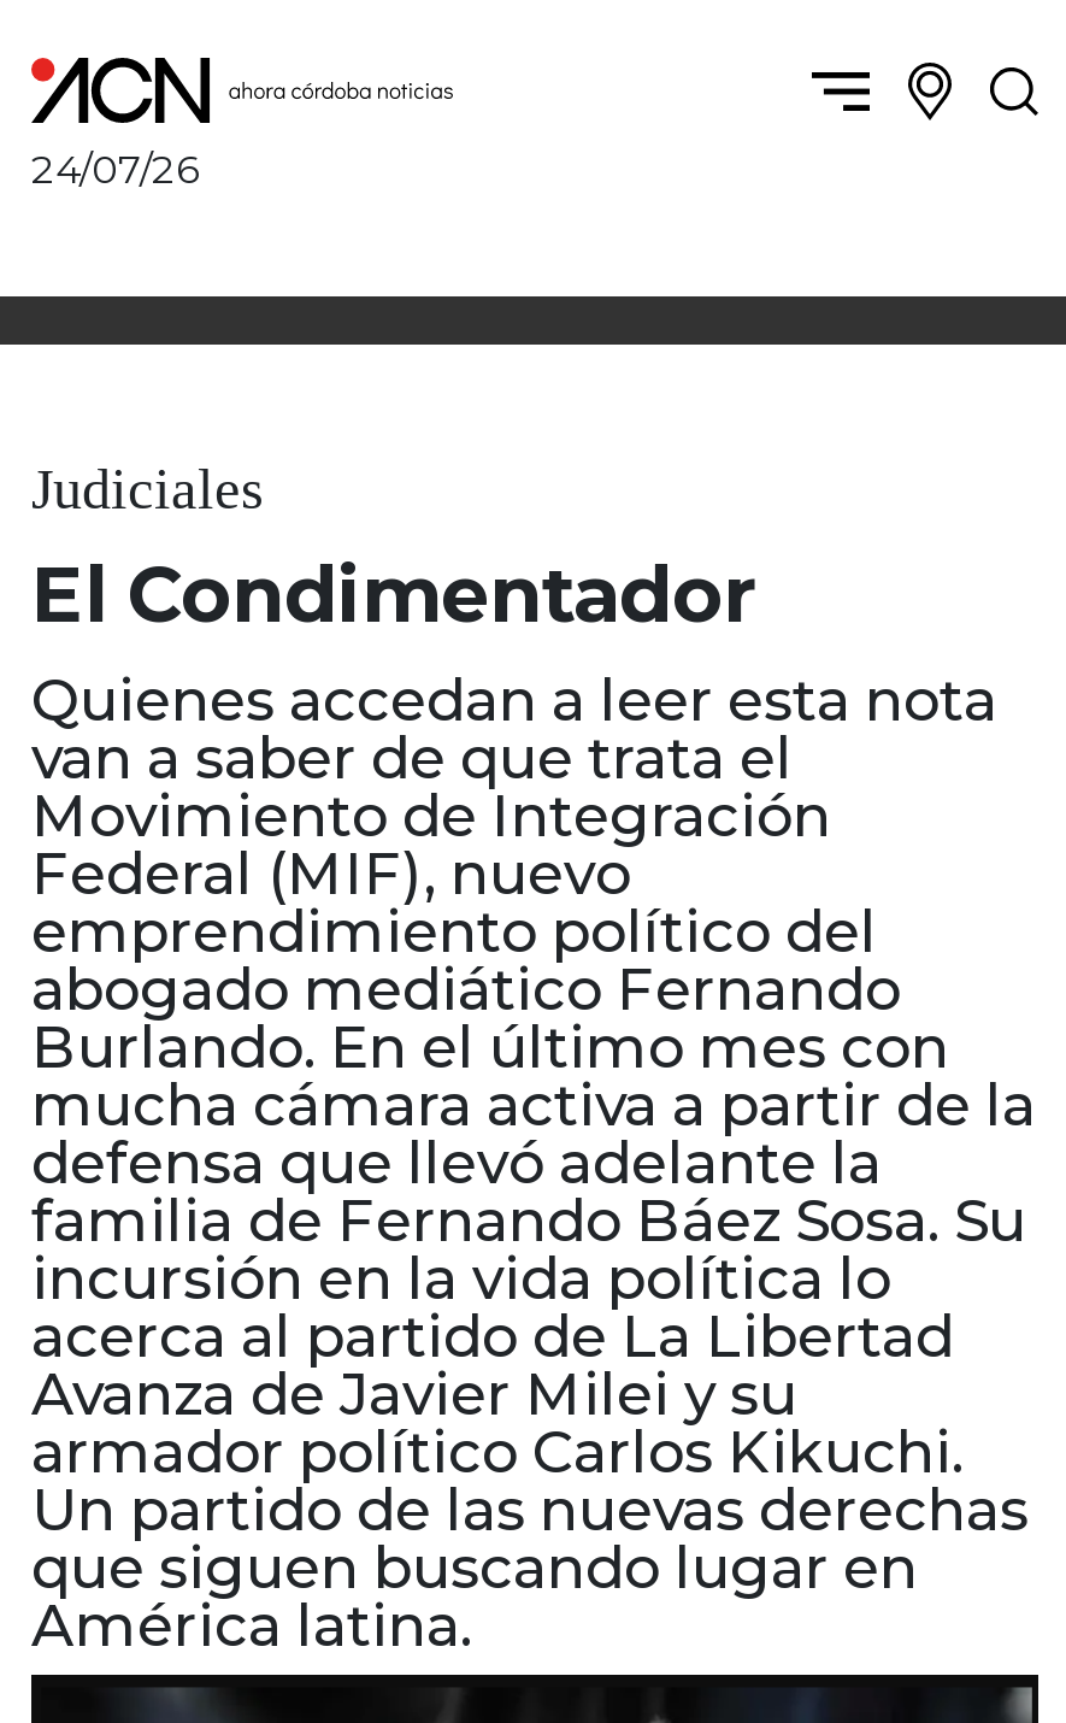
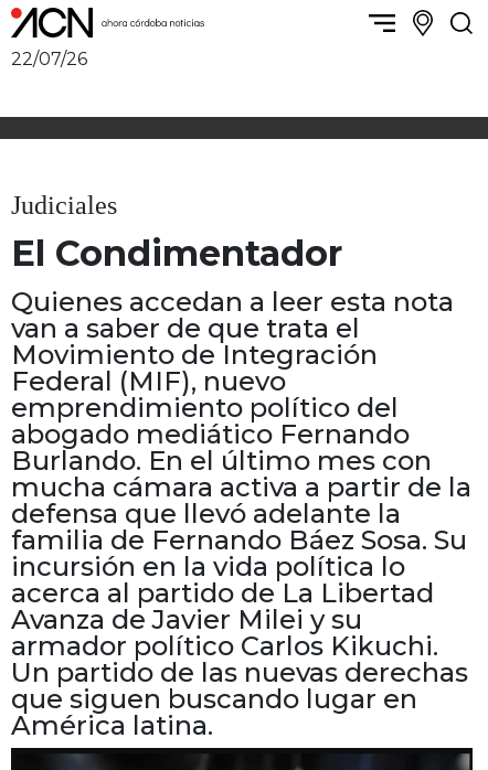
[31,146,198,192] 24/07/26 -> [11,48,87,69] 22/07/26

